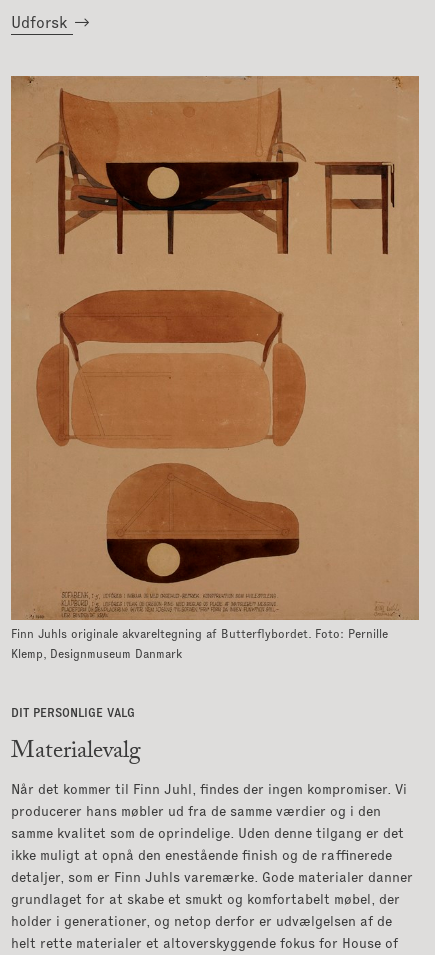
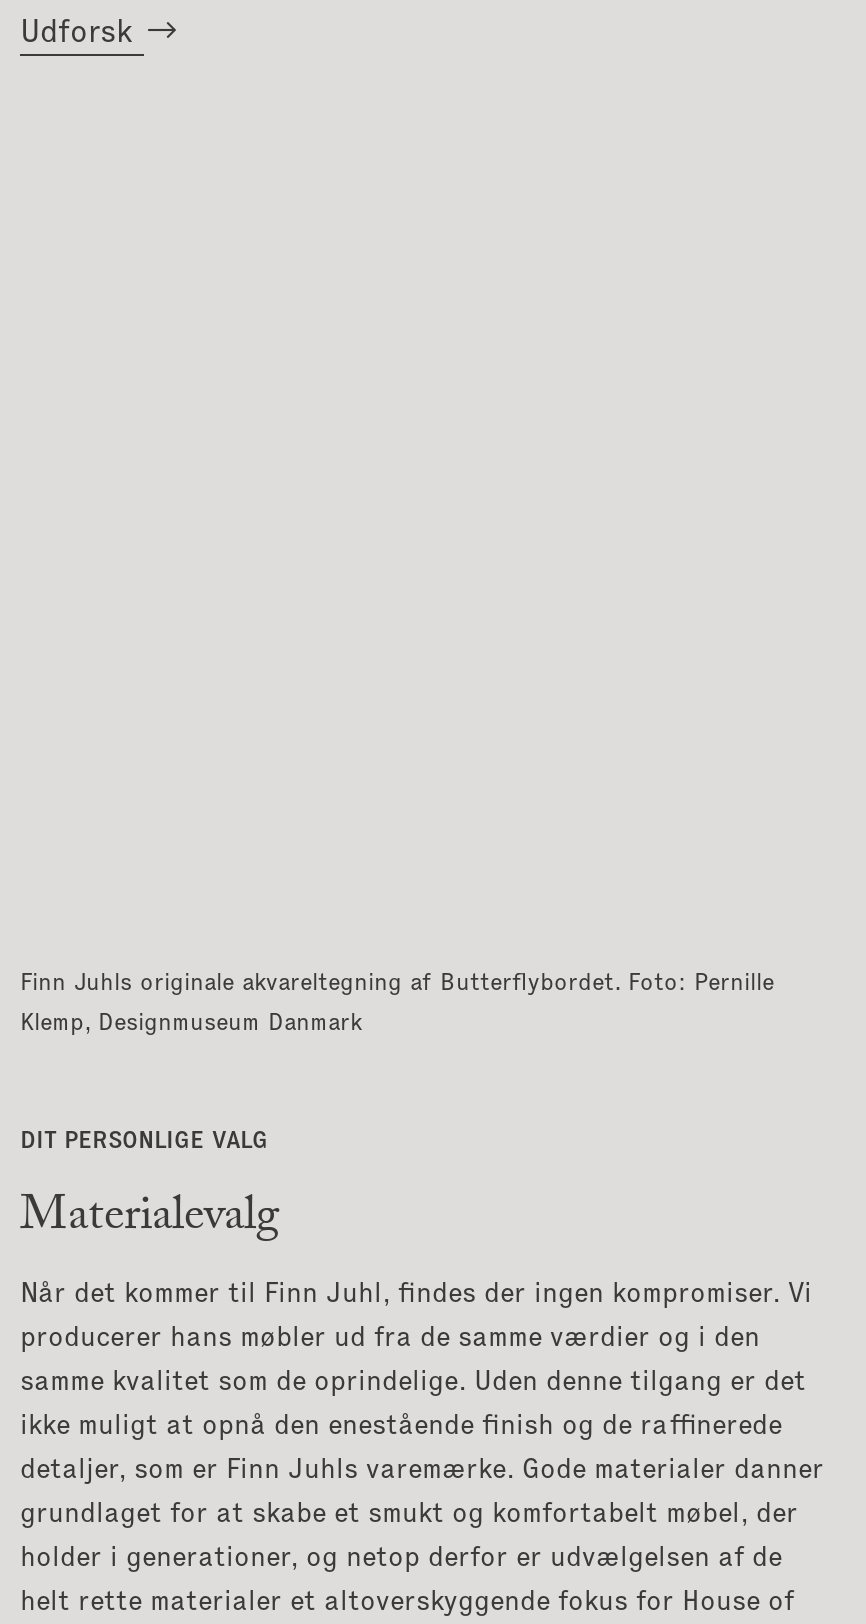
[10,75,420,621] [image] -> none

